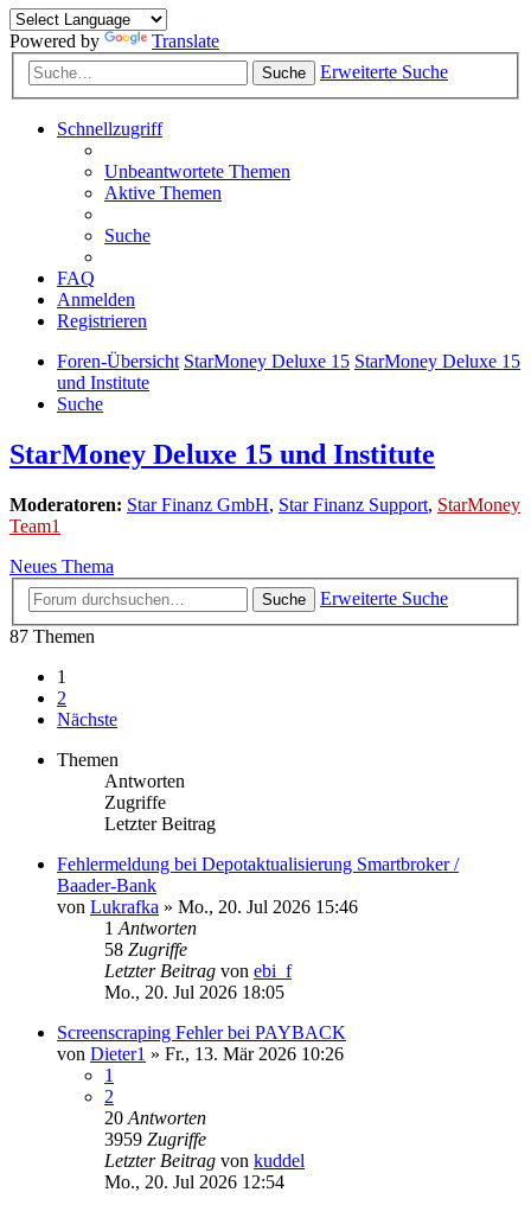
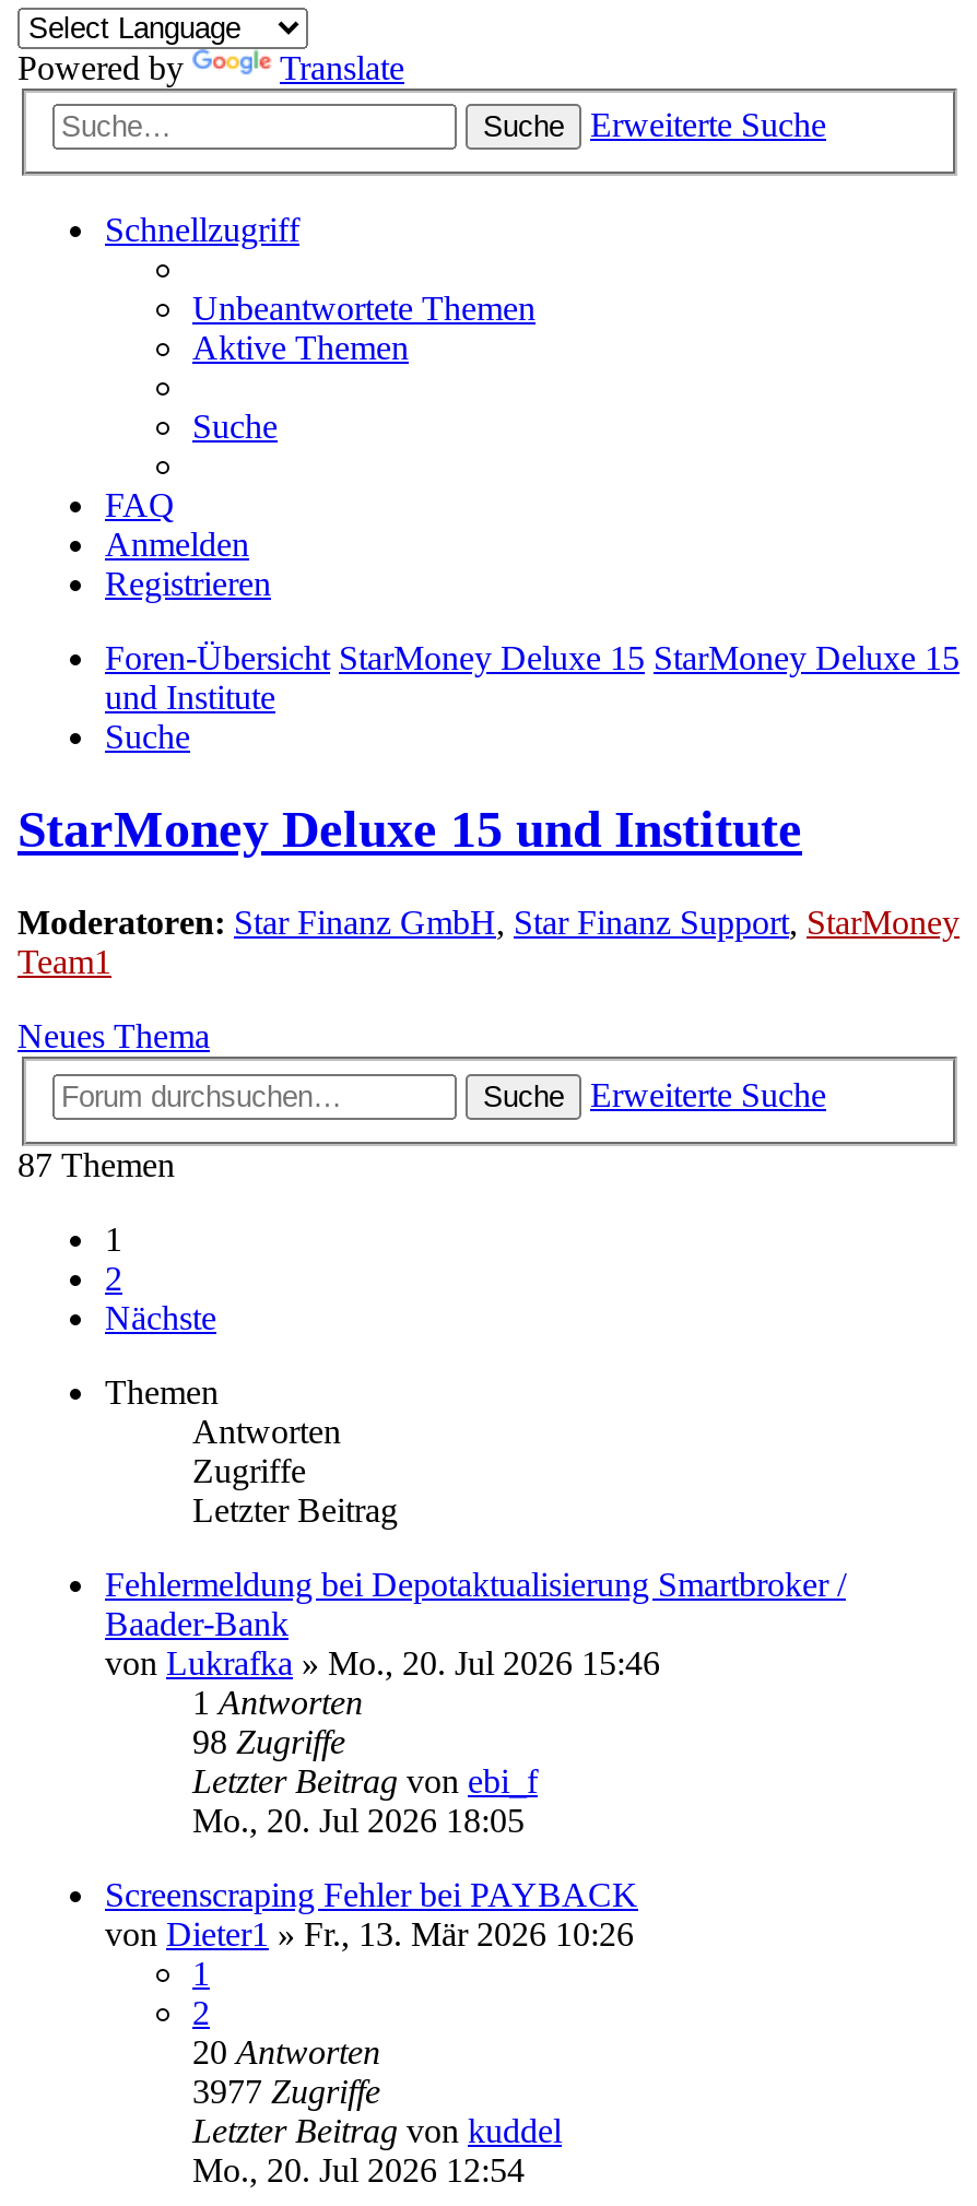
[104,939,187,959] 58 Zugriffe -> [192,1723,345,1760] 98 Zugriffe
[104,1129,206,1149] 3959 Zugriffe -> [192,2072,380,2110] 3977 Zugriffe

